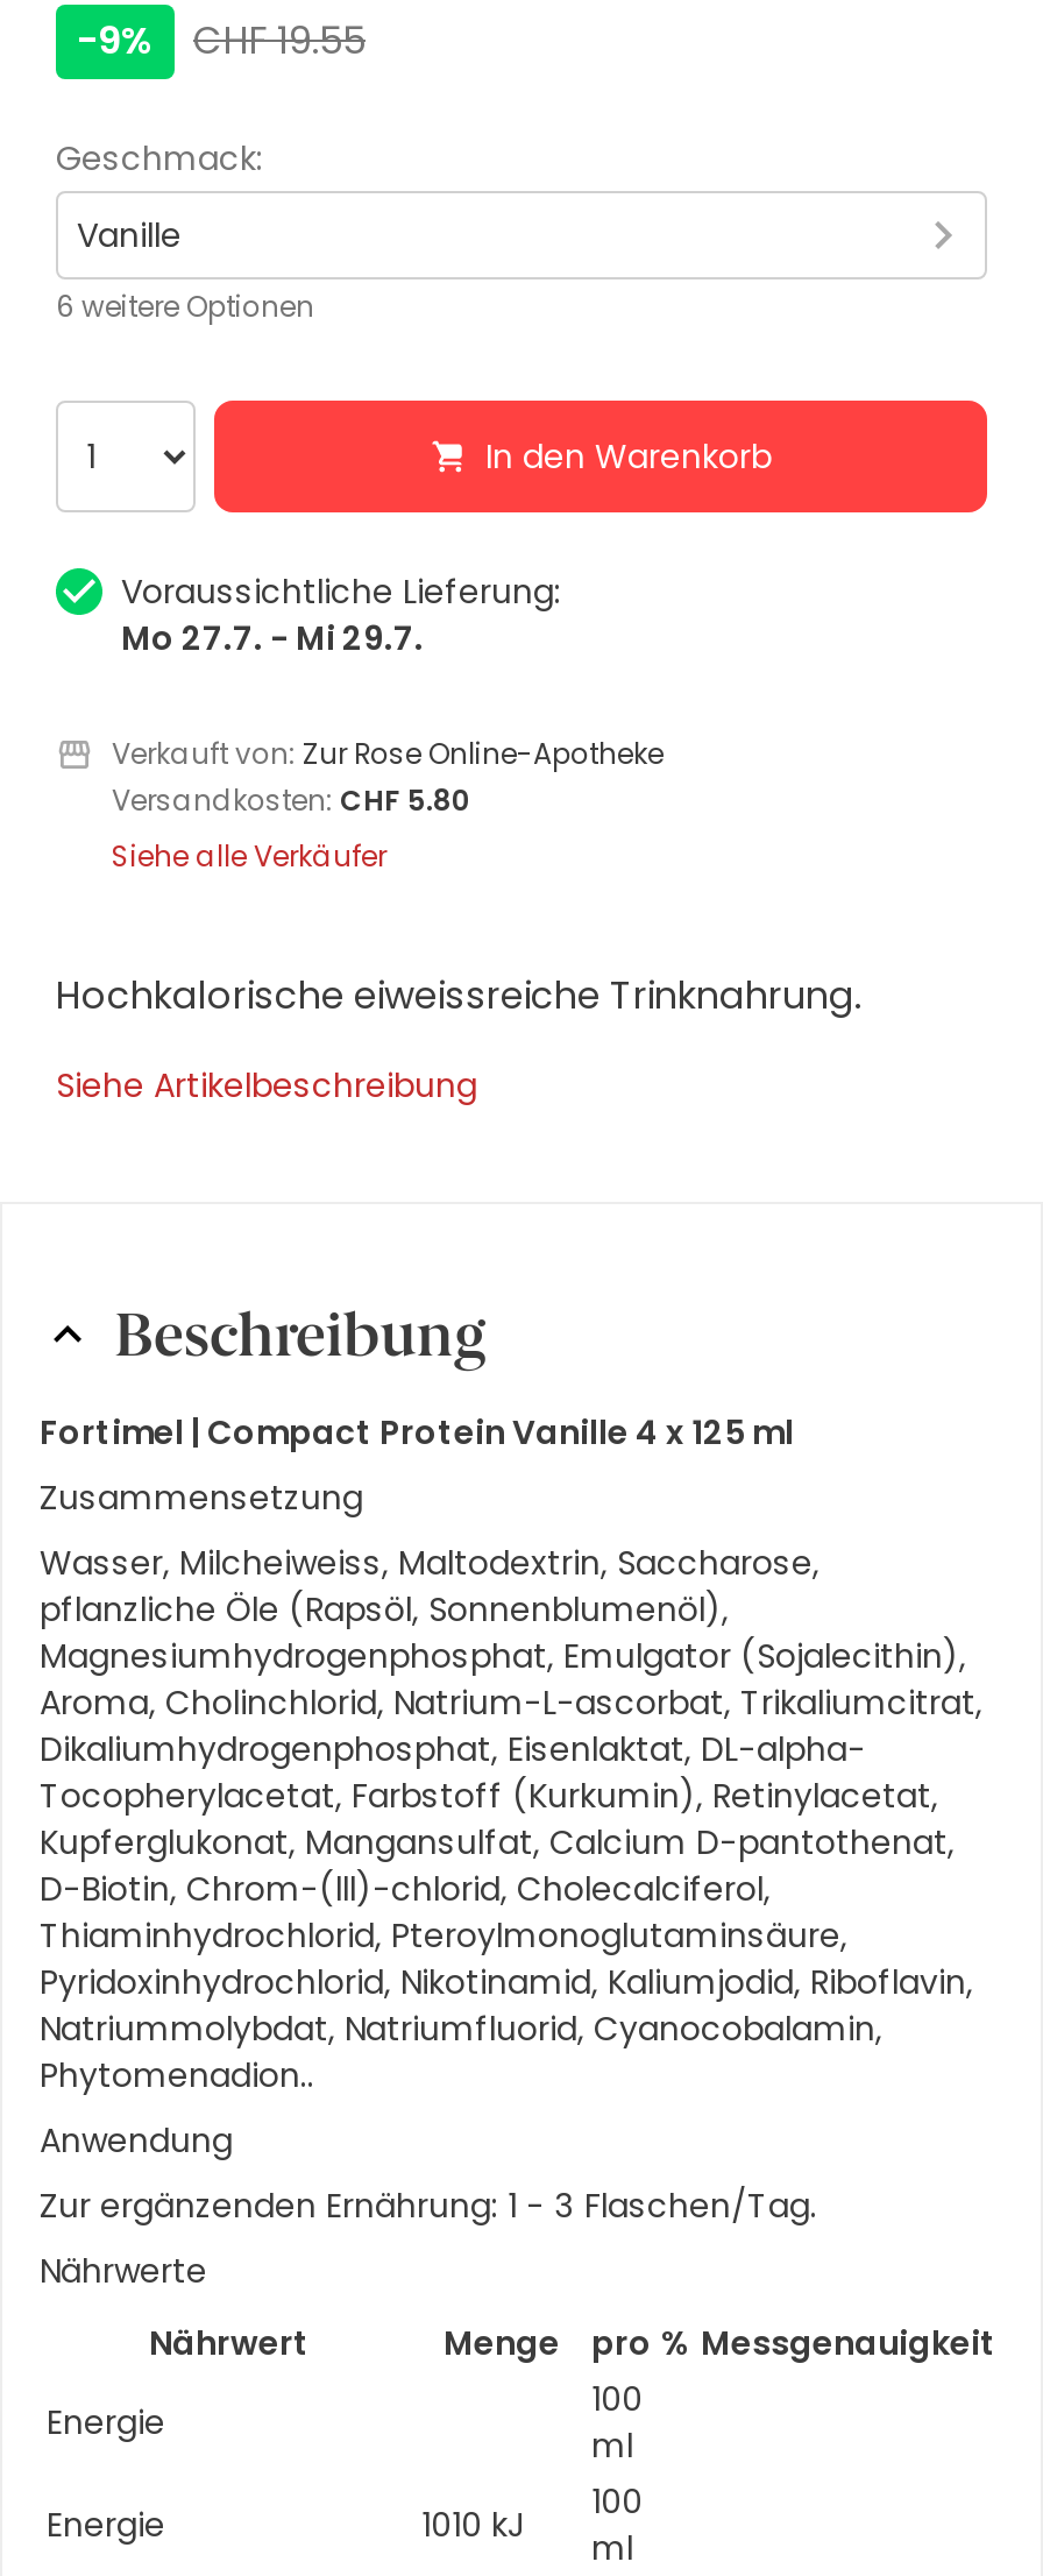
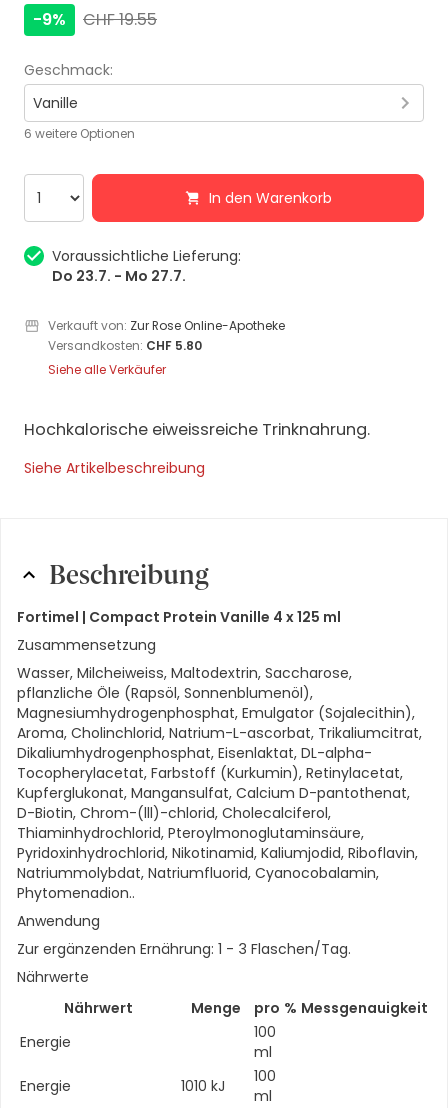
[121,615,424,661] Mo 27.7. - Mi 29.7. -> [52,266,186,286] Do 23.7. - Mo 27.7.

